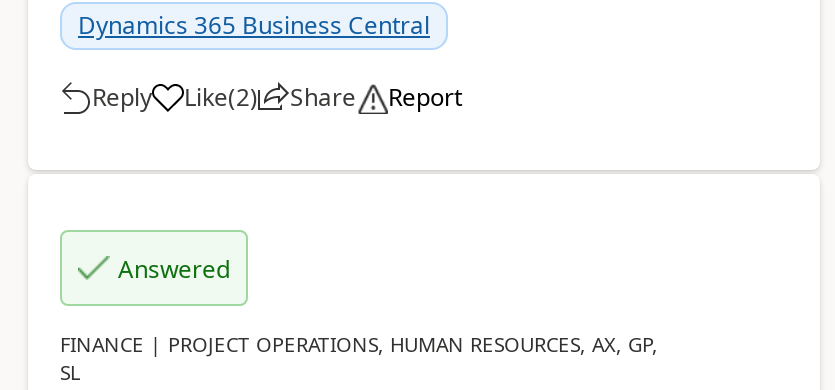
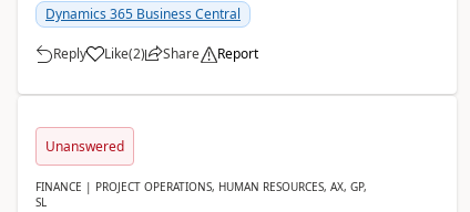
[118,251,230,285] Answered -> [45,137,124,156] Unanswered

